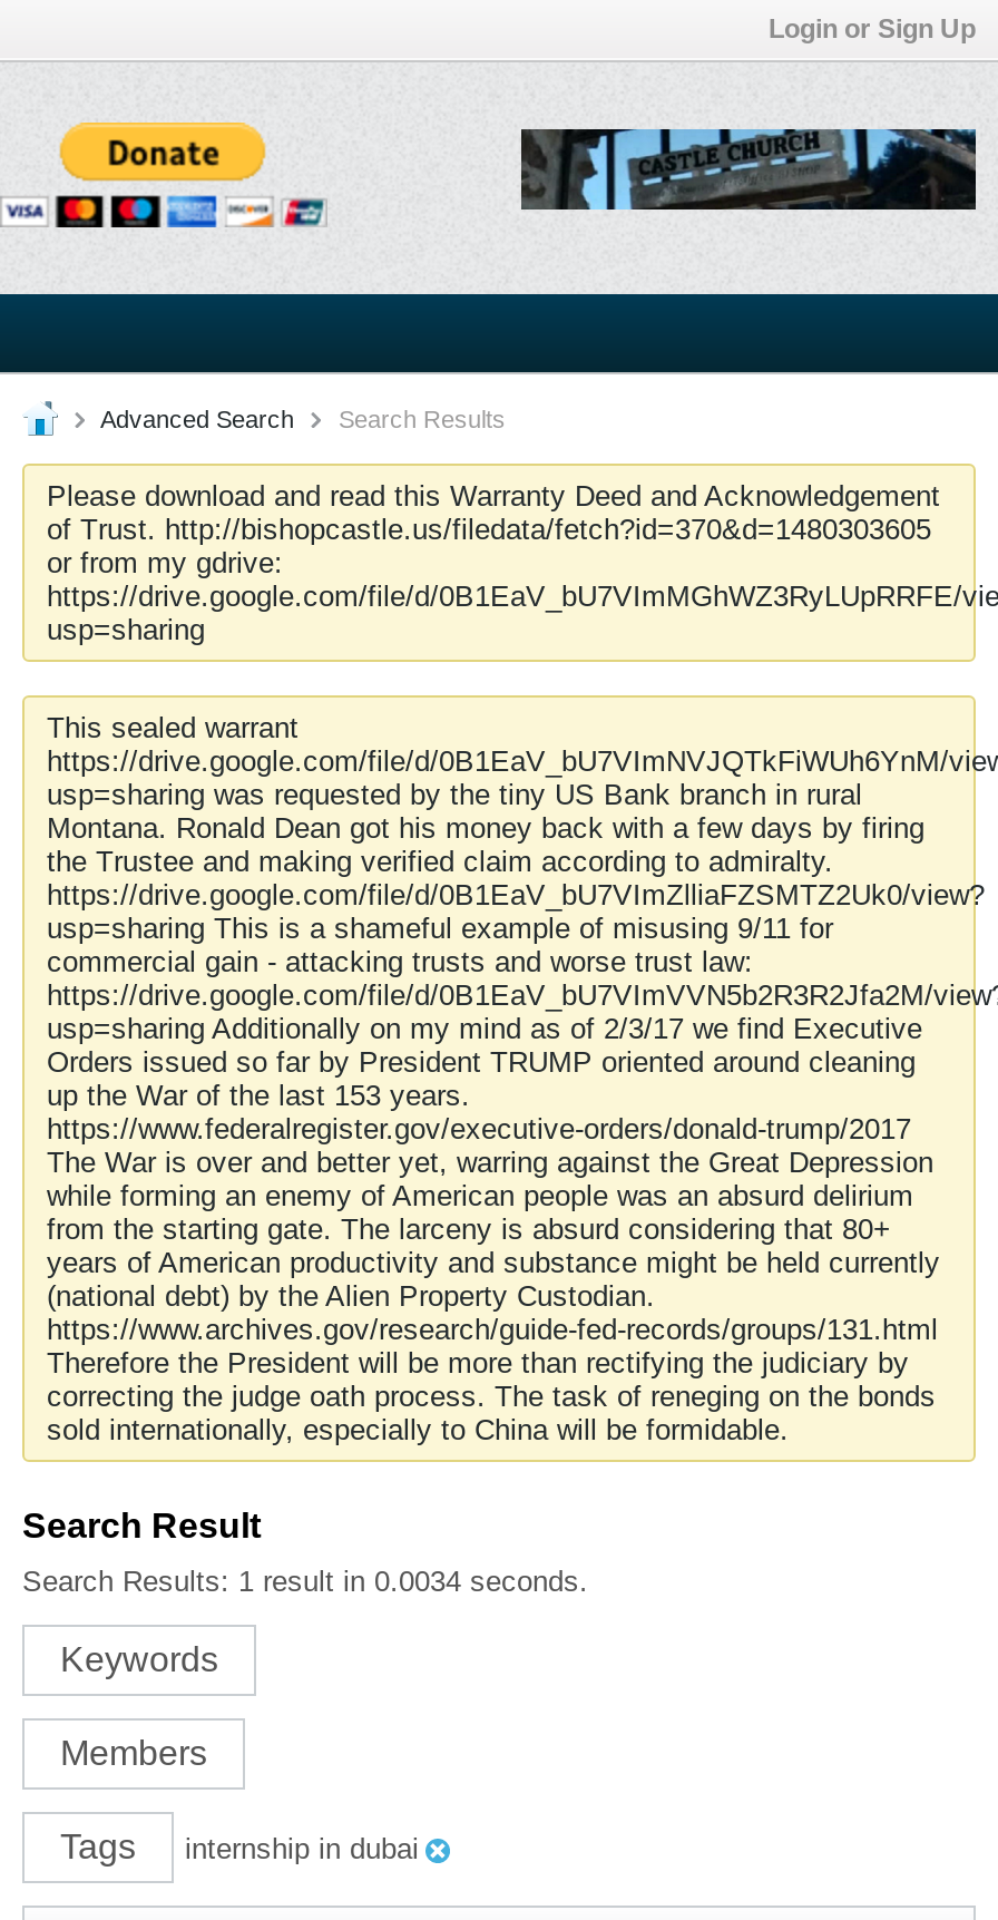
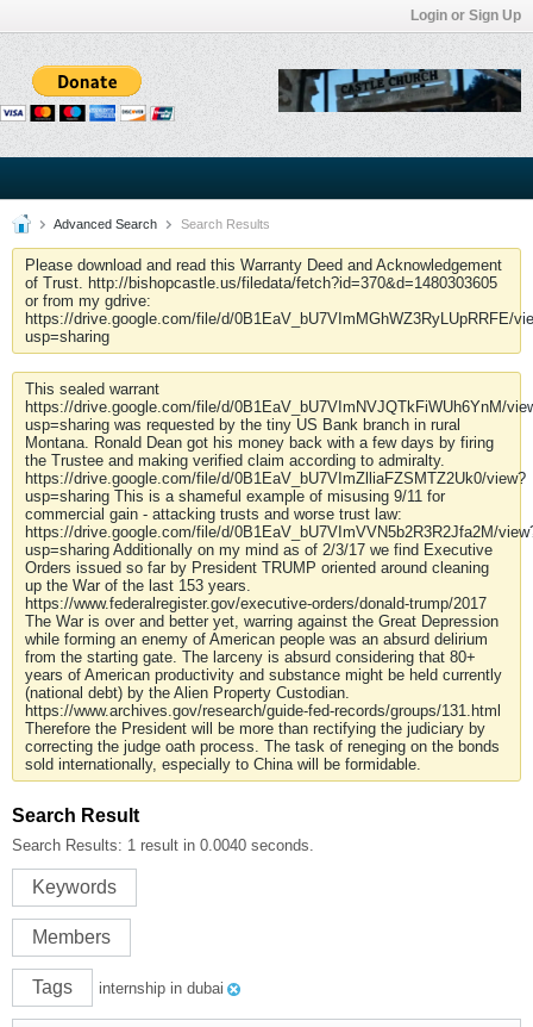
[22,1565,588,1598] Search Results: 1 result in 0.0034 seconds. -> [12,836,314,854] Search Results: 1 result in 0.0040 seconds.

